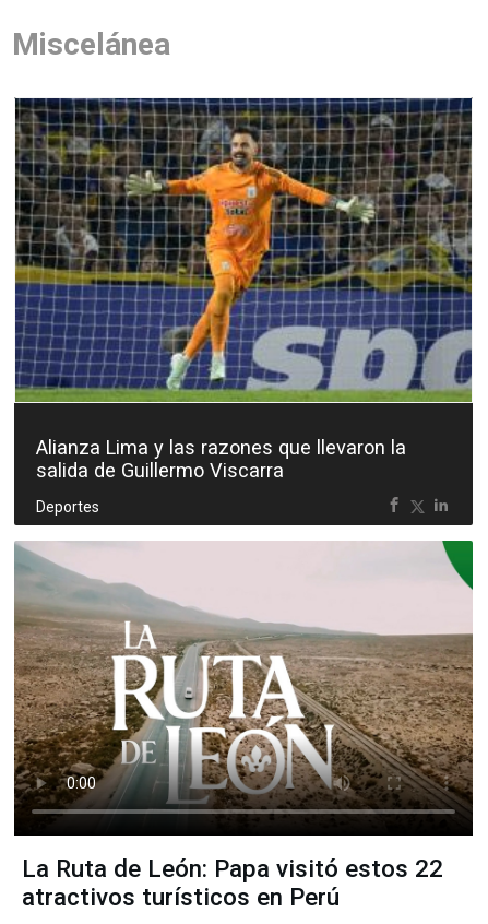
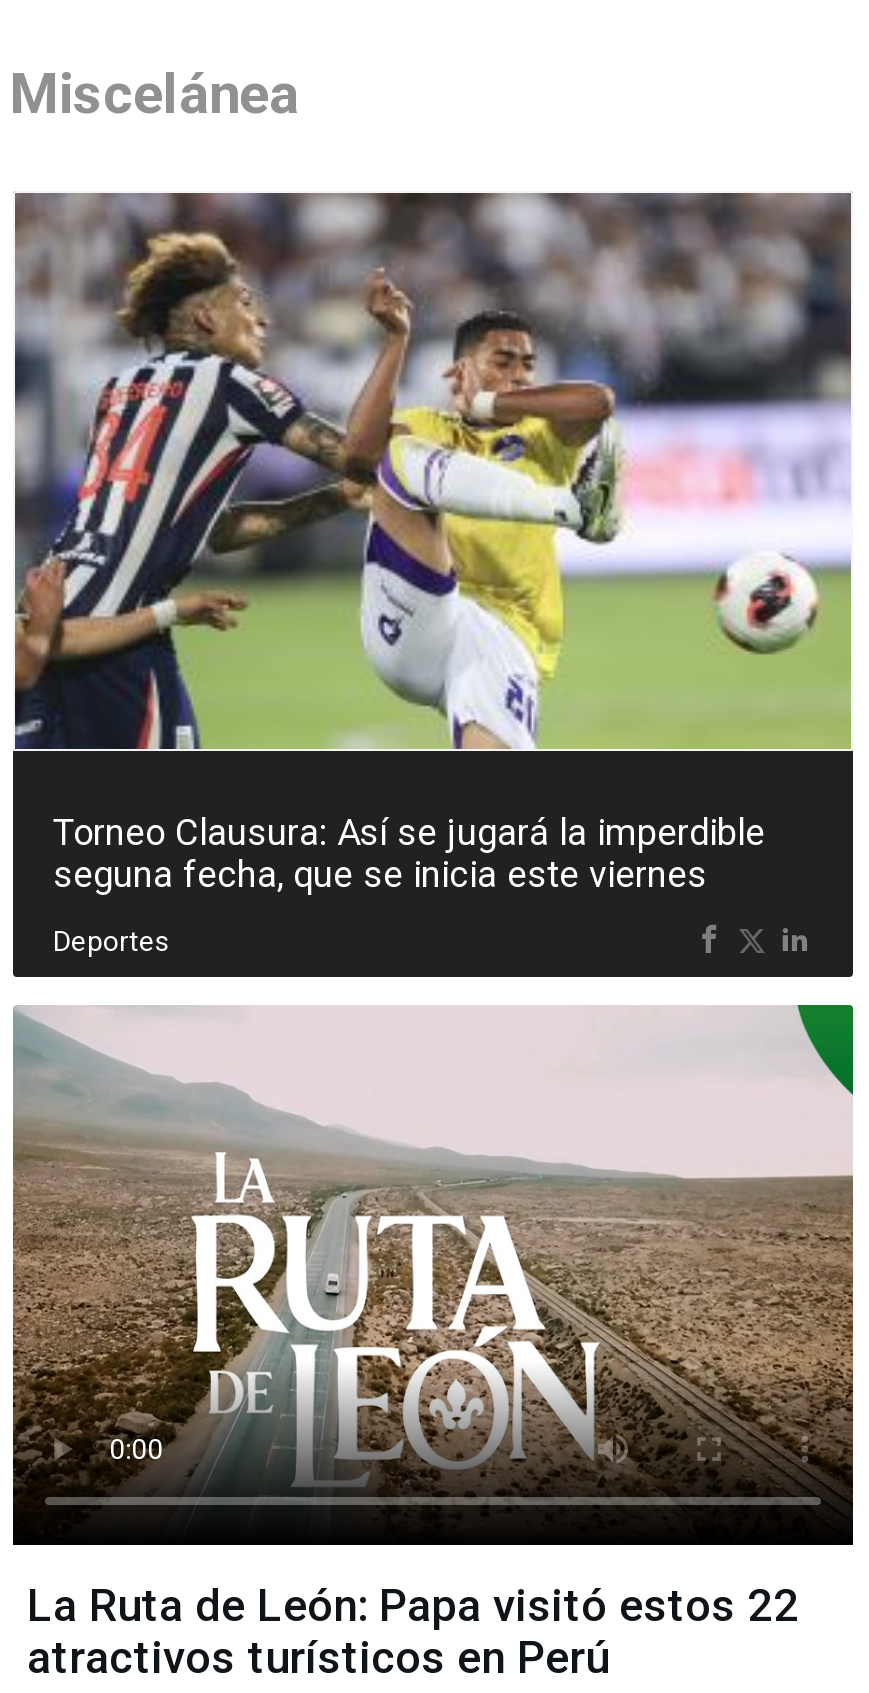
[14,97,473,481] [image] | Alianza Lima y las razones que llevaron la | salida de Guillermo Viscarra -> [13,192,853,895] [image] | Torneo Clausura: Así se jugará la imperdible | seguna fecha, que se inicia este viernes

